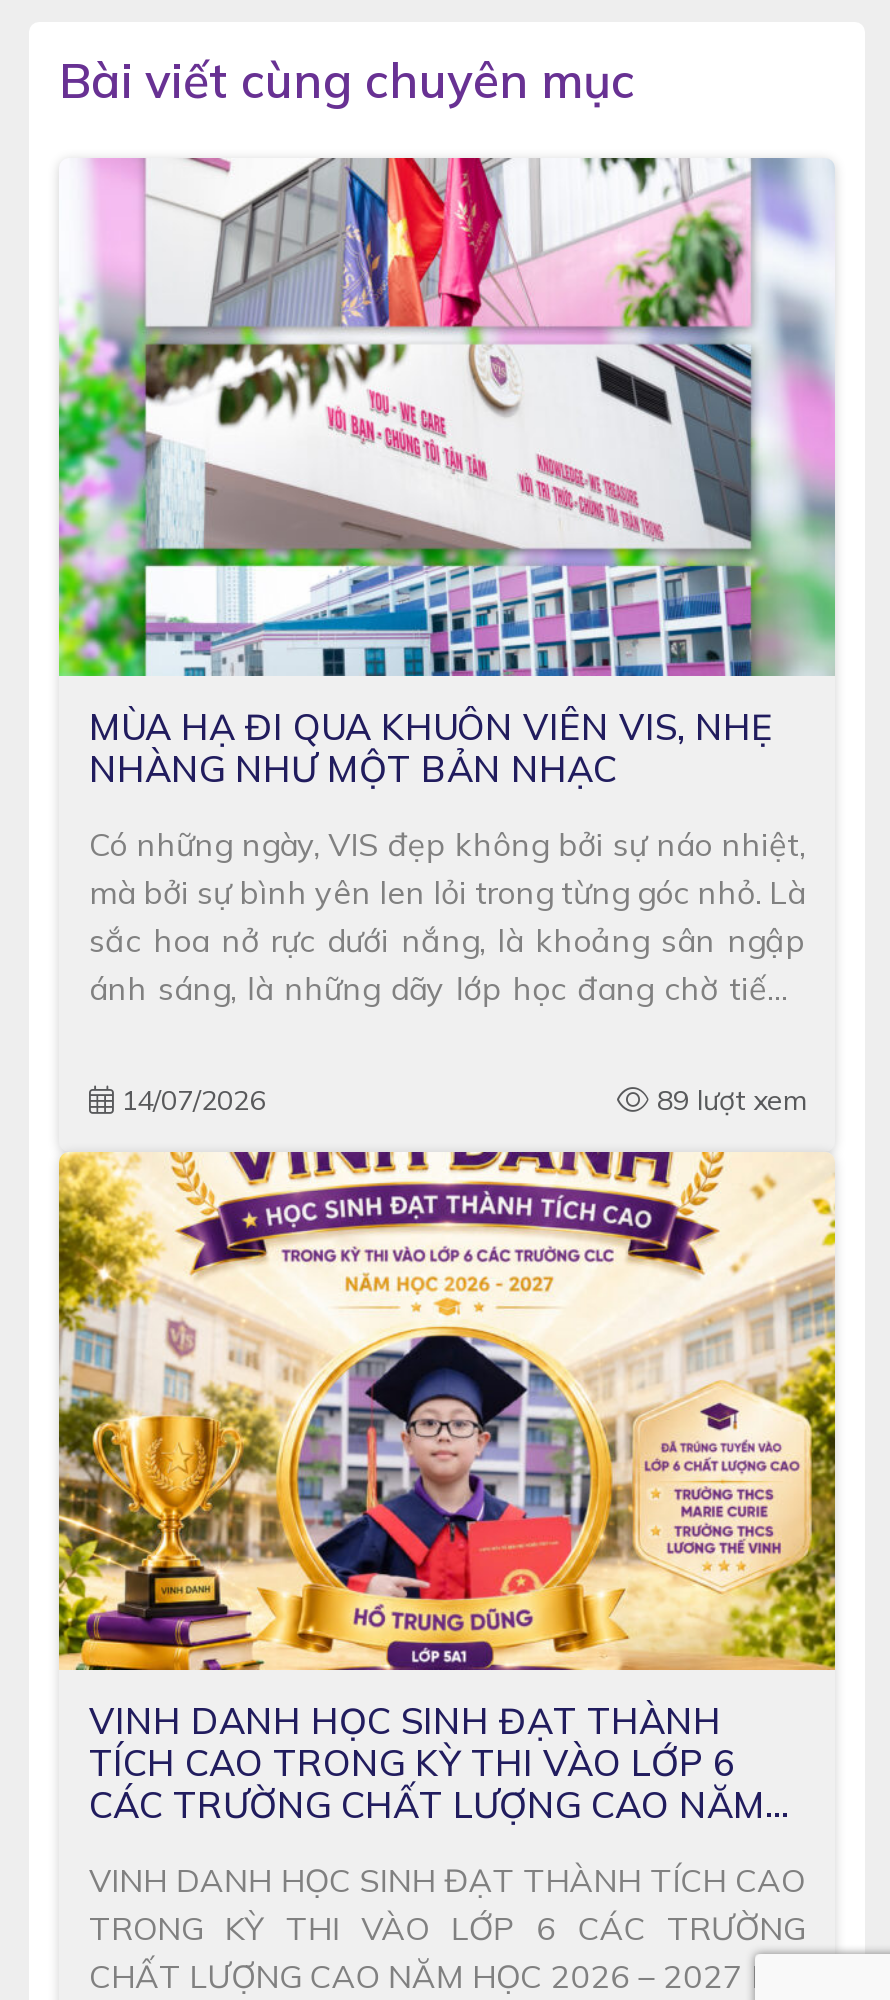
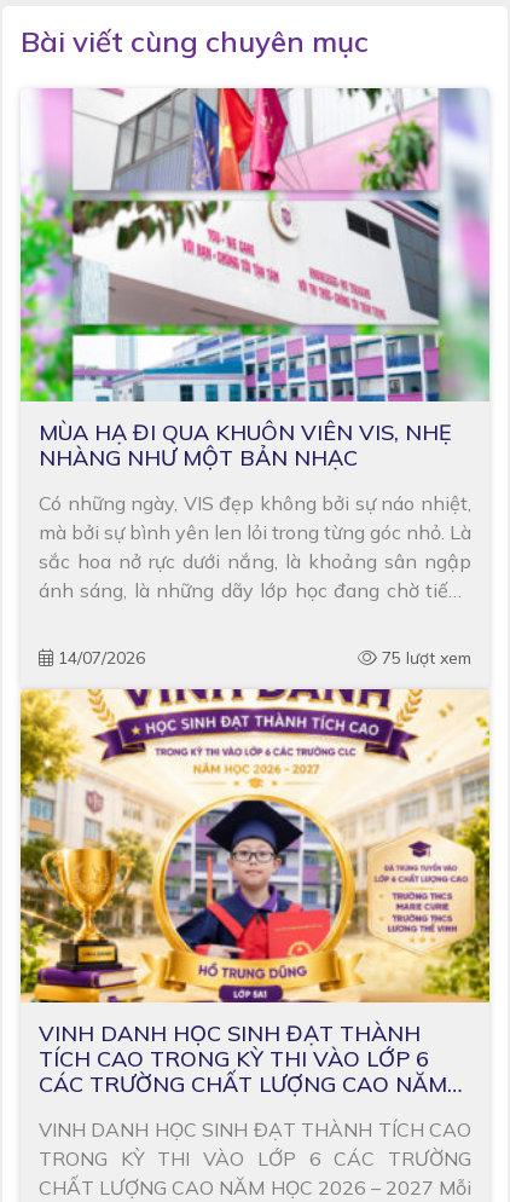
[649,1082,805,1118] 89 lượt xem -> [377,647,471,669] 75 lượt xem

